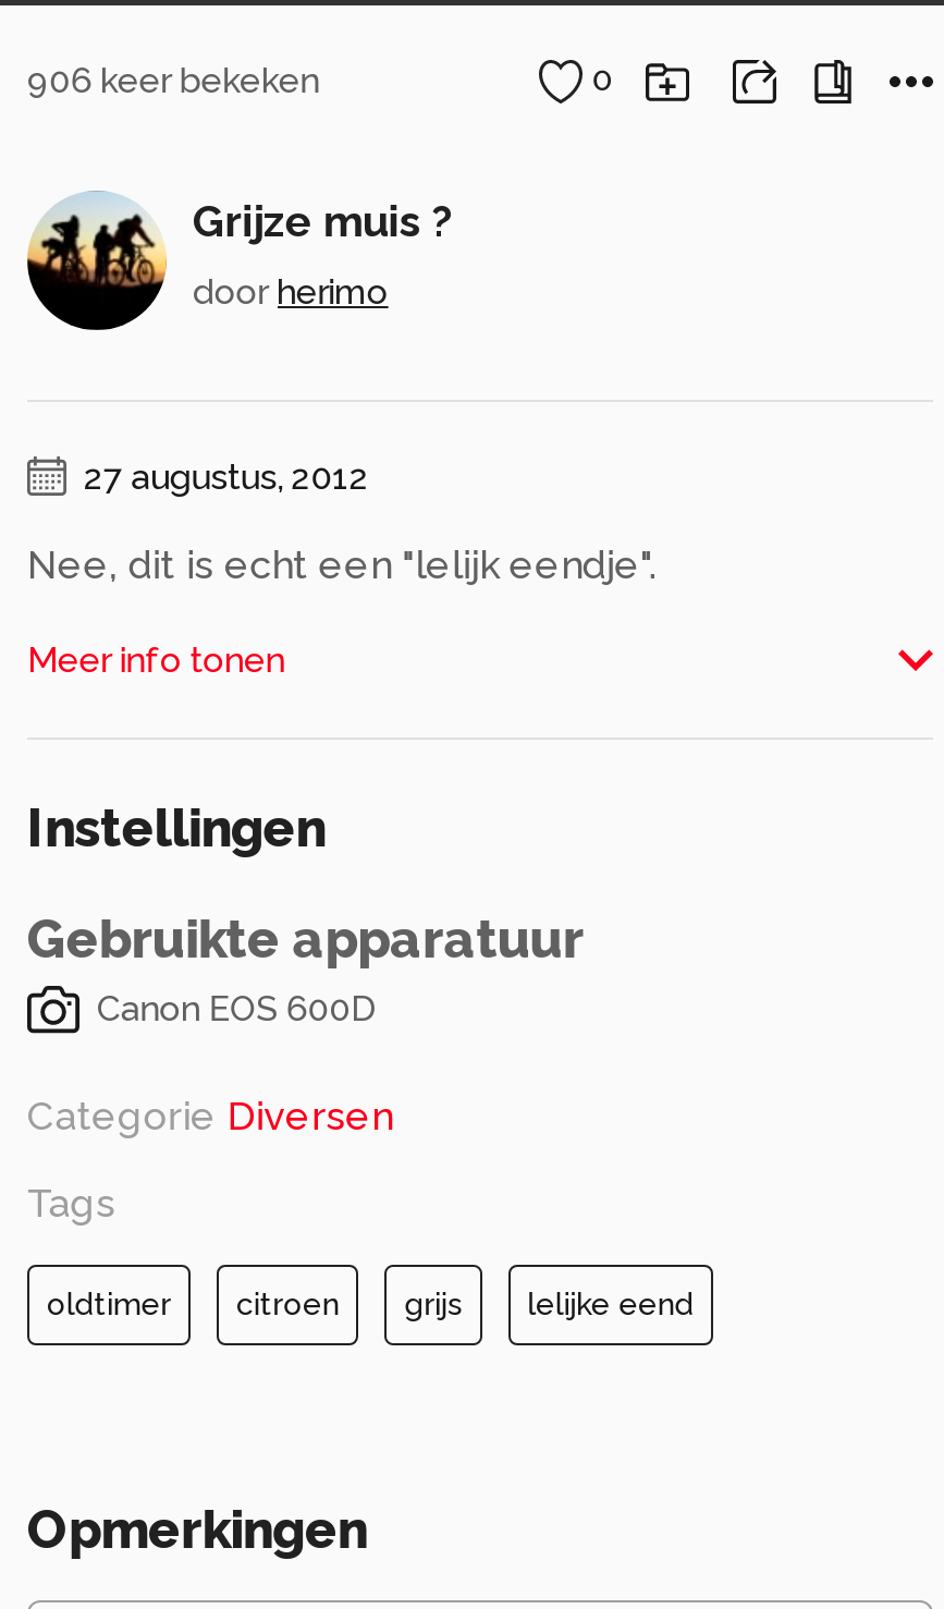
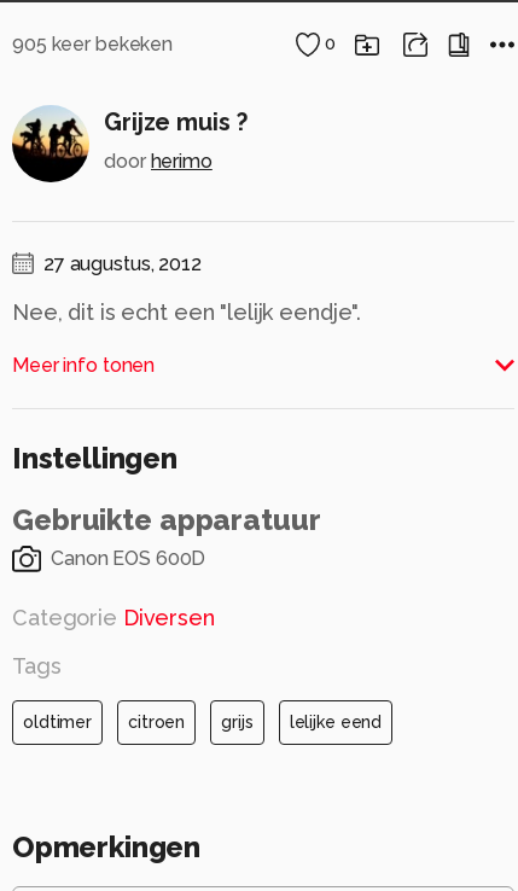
[27,59,319,100] 906 keer bekeken -> [12,32,173,55] 905 keer bekeken

